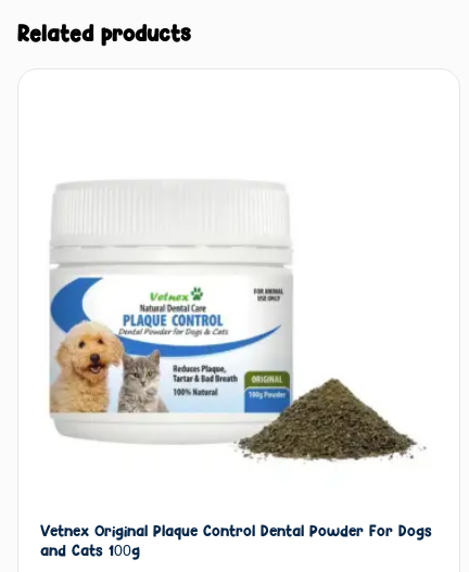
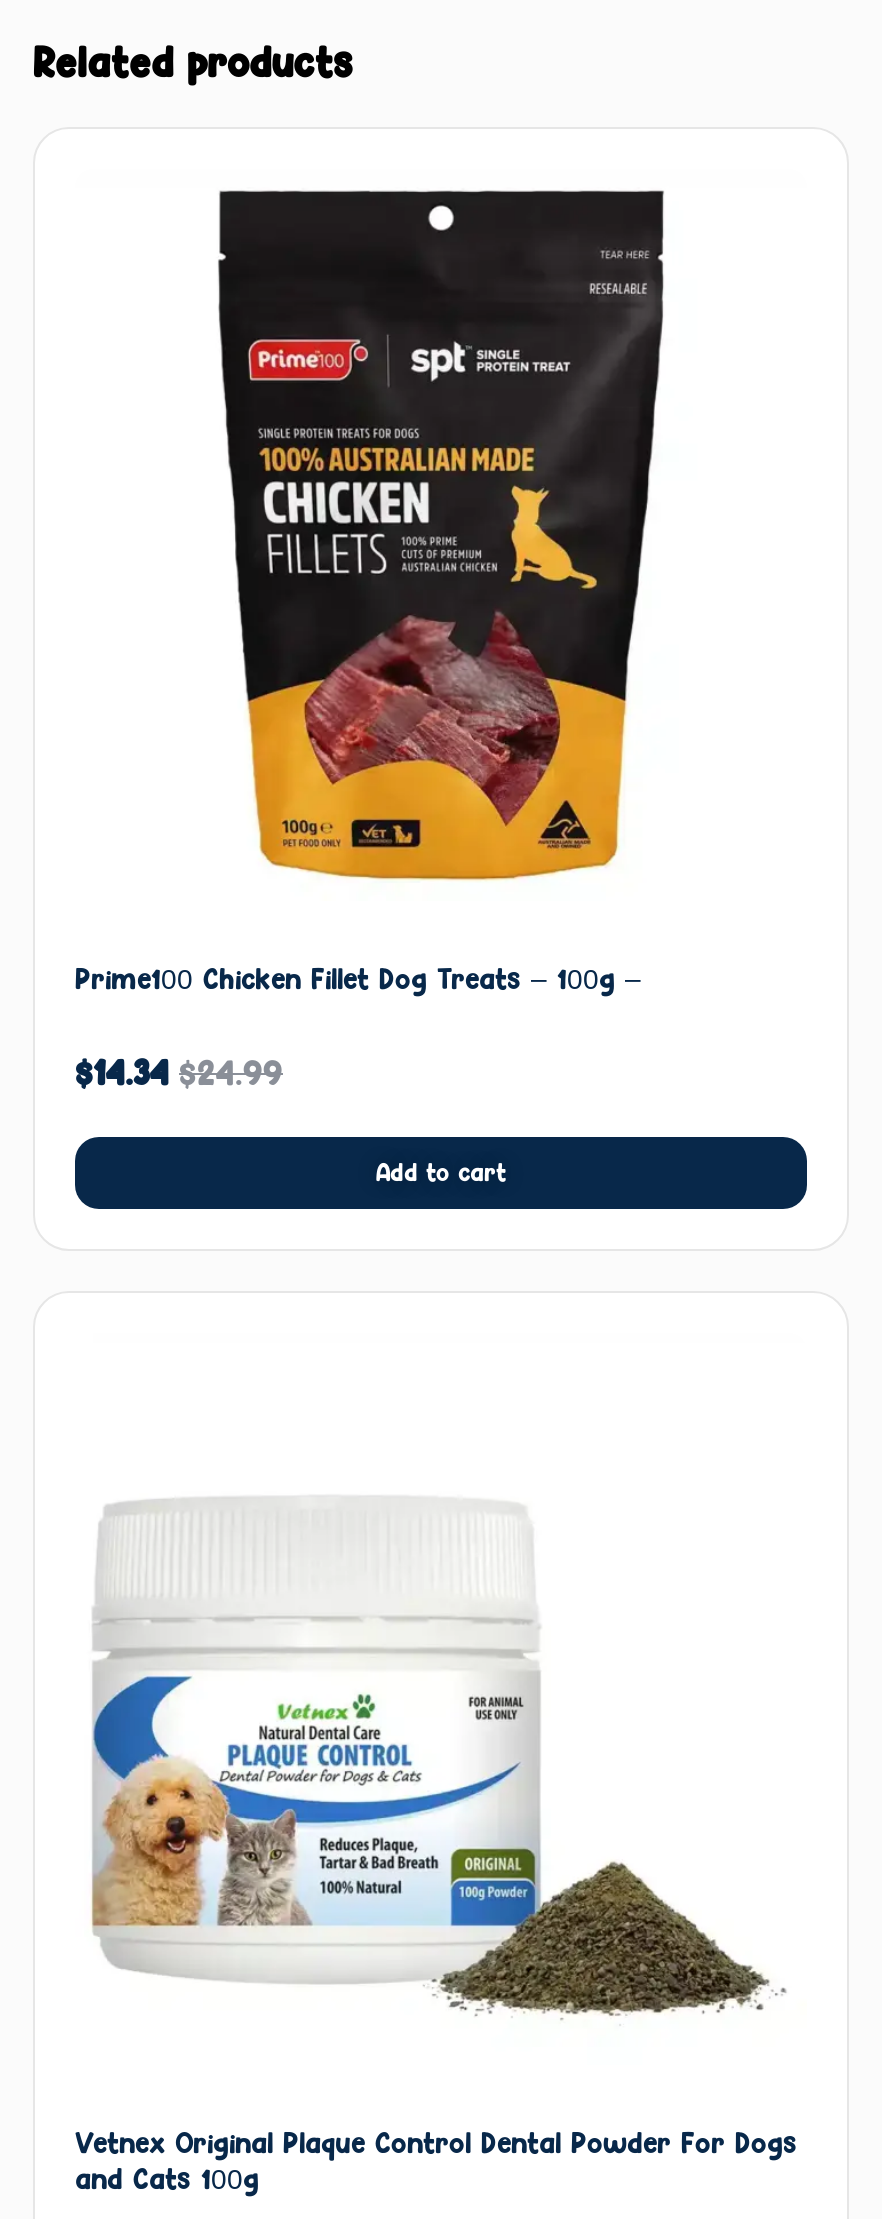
none -> [75,189,665,1189] [image] | Prime100 Chicken Fillet Dog Treats – 100g – | $24.99 | $14.34 | Add to cart

